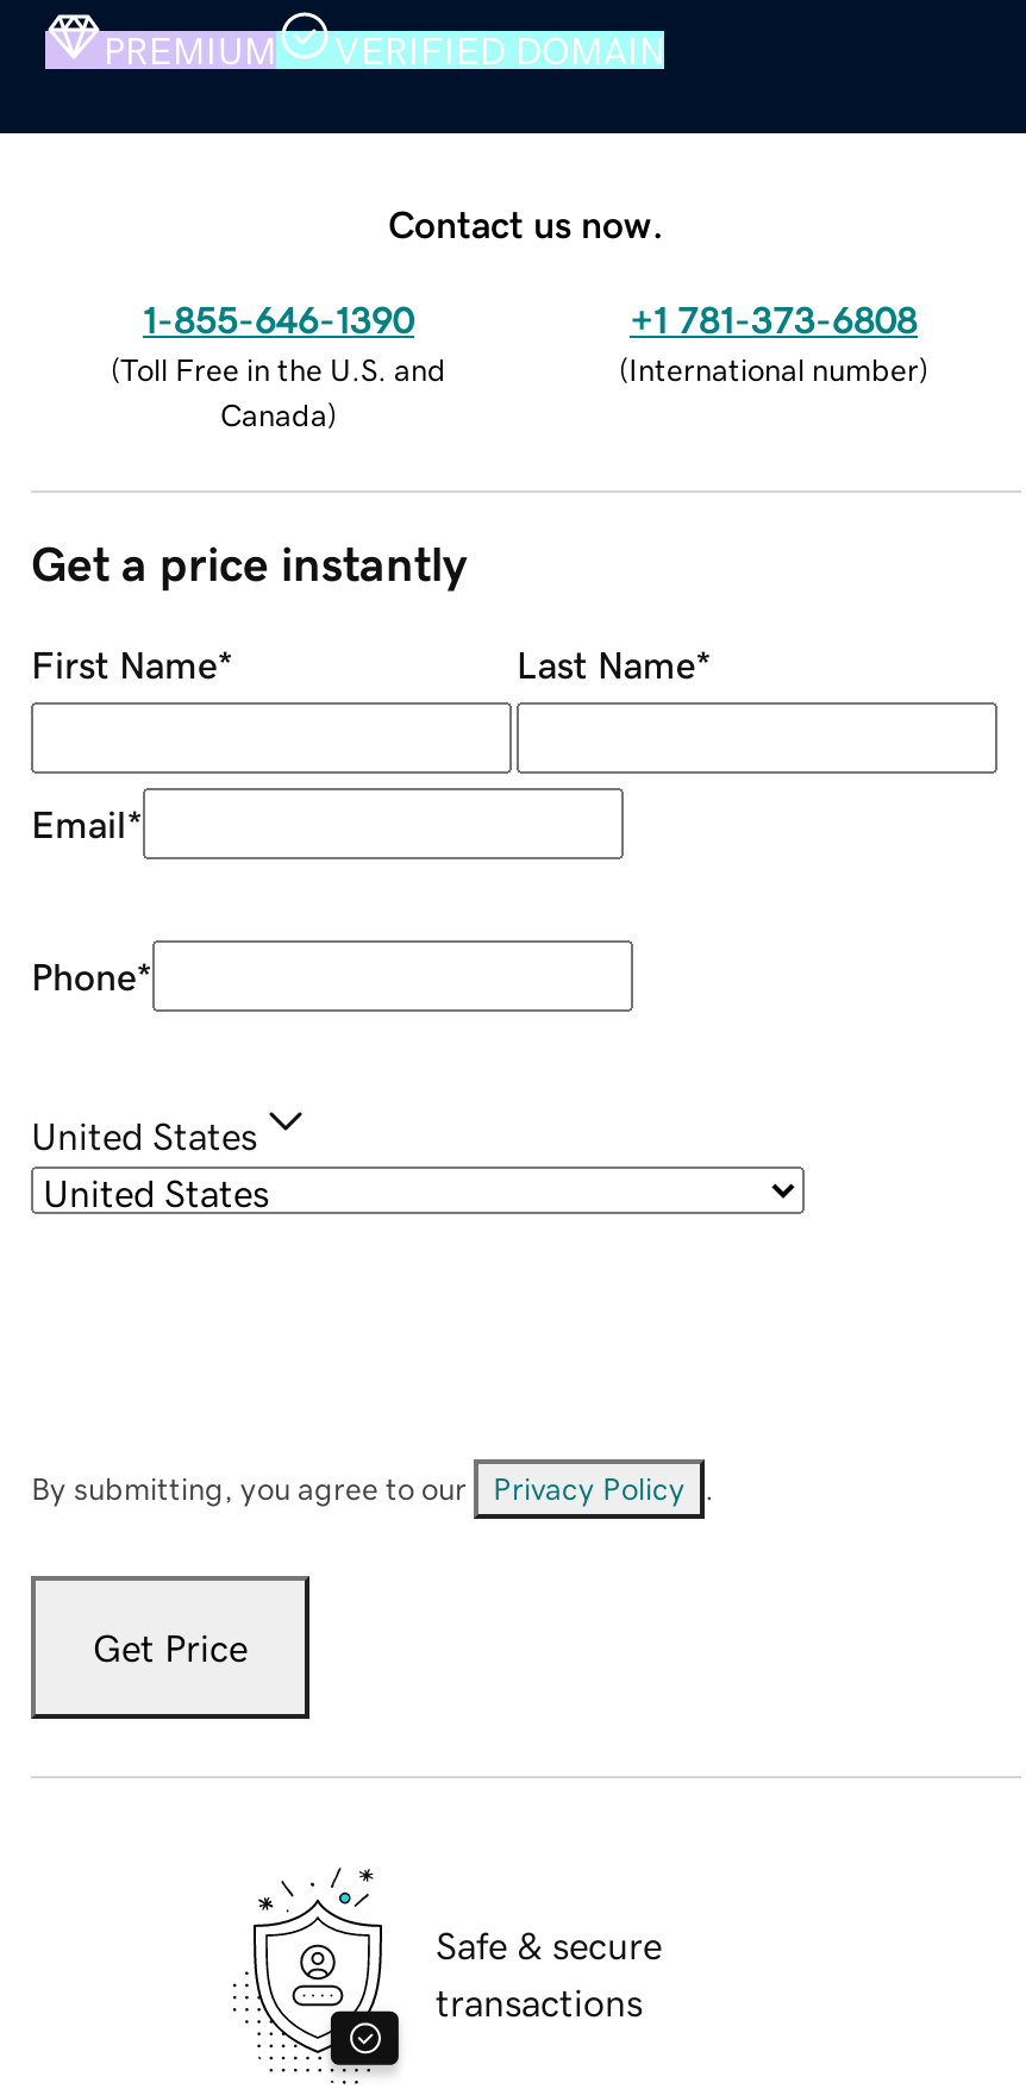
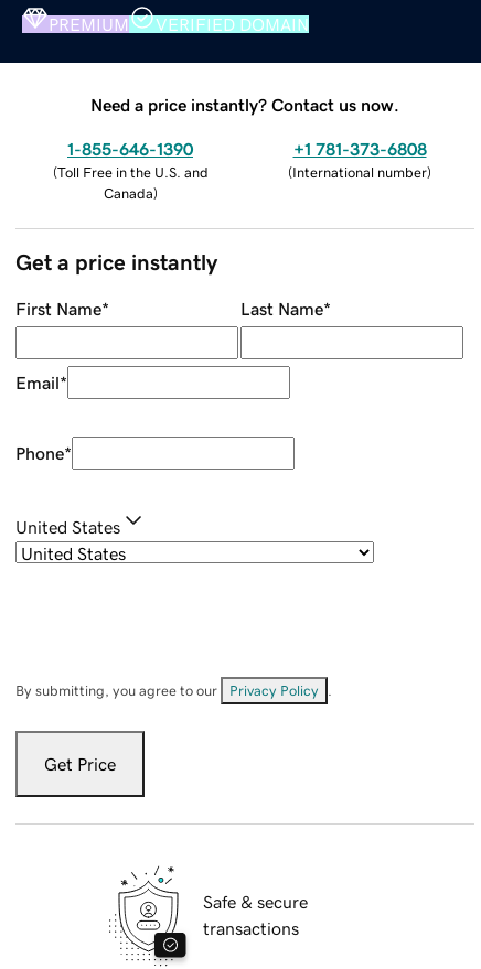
[388,204,664,242] Contact us now. -> [90,95,399,113] Need a price instantly? Contact us now.

